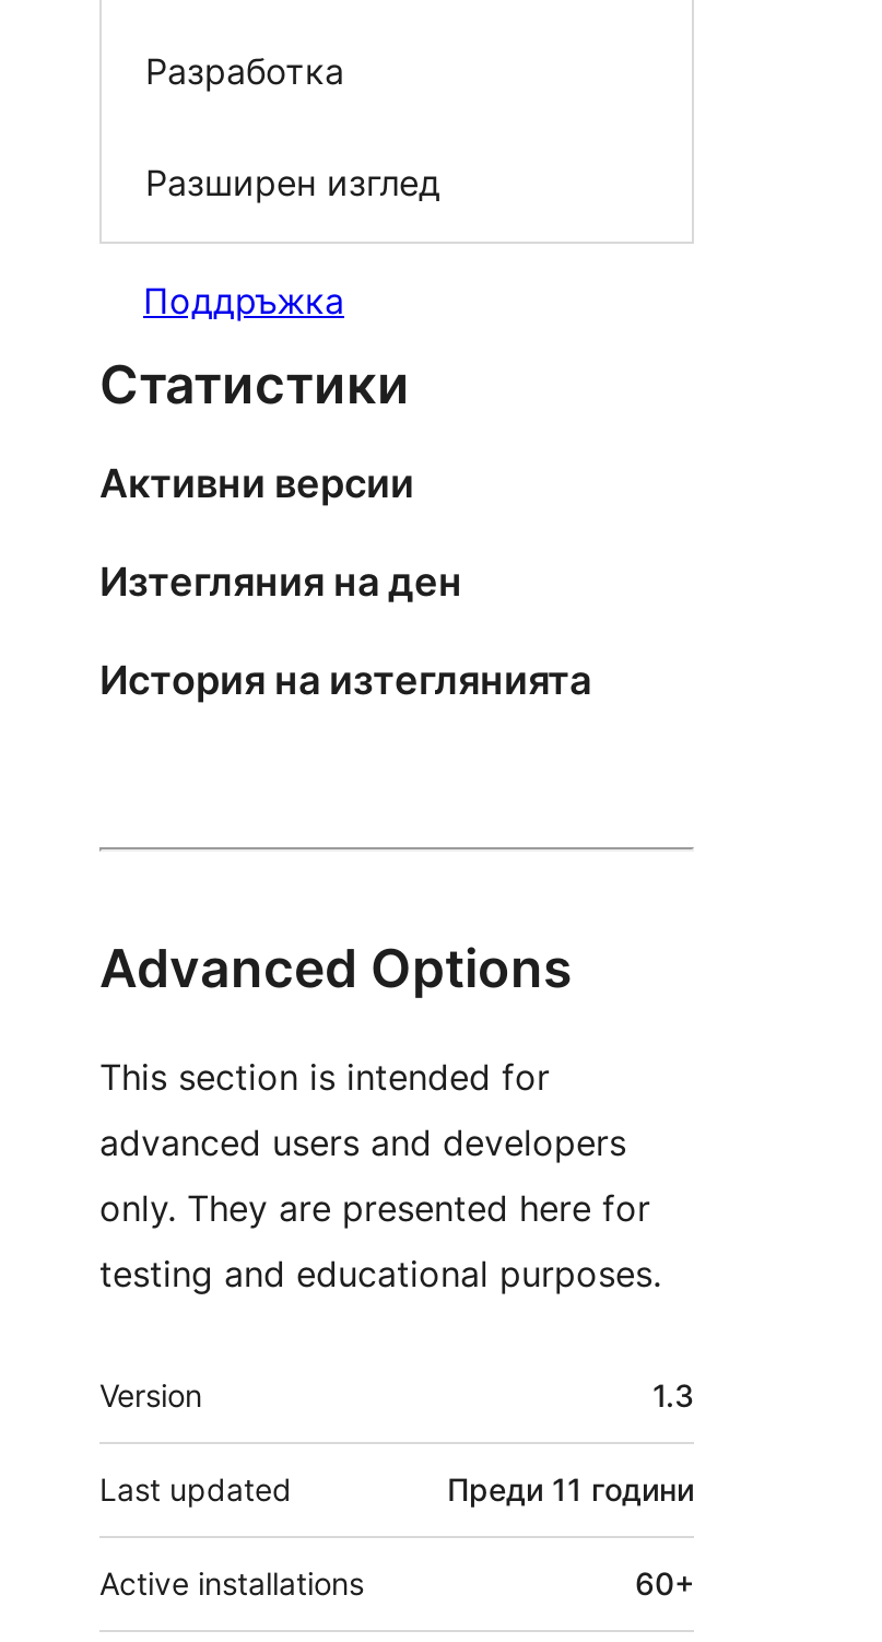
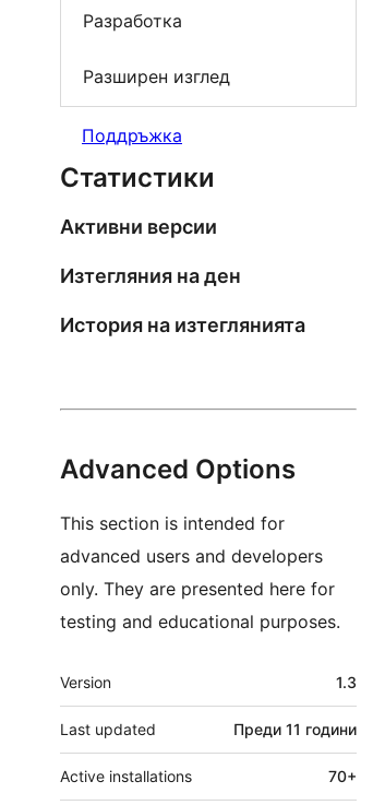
[635,1564,694,1601] 60+ -> [328,766,357,785] 70+

